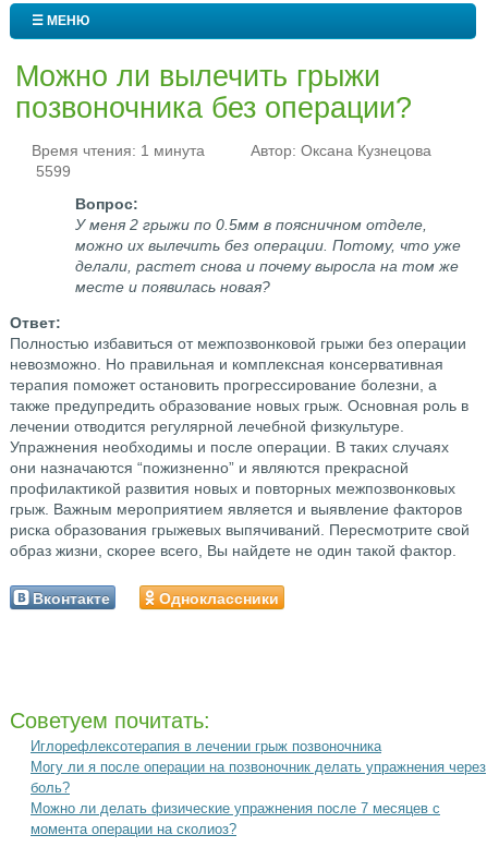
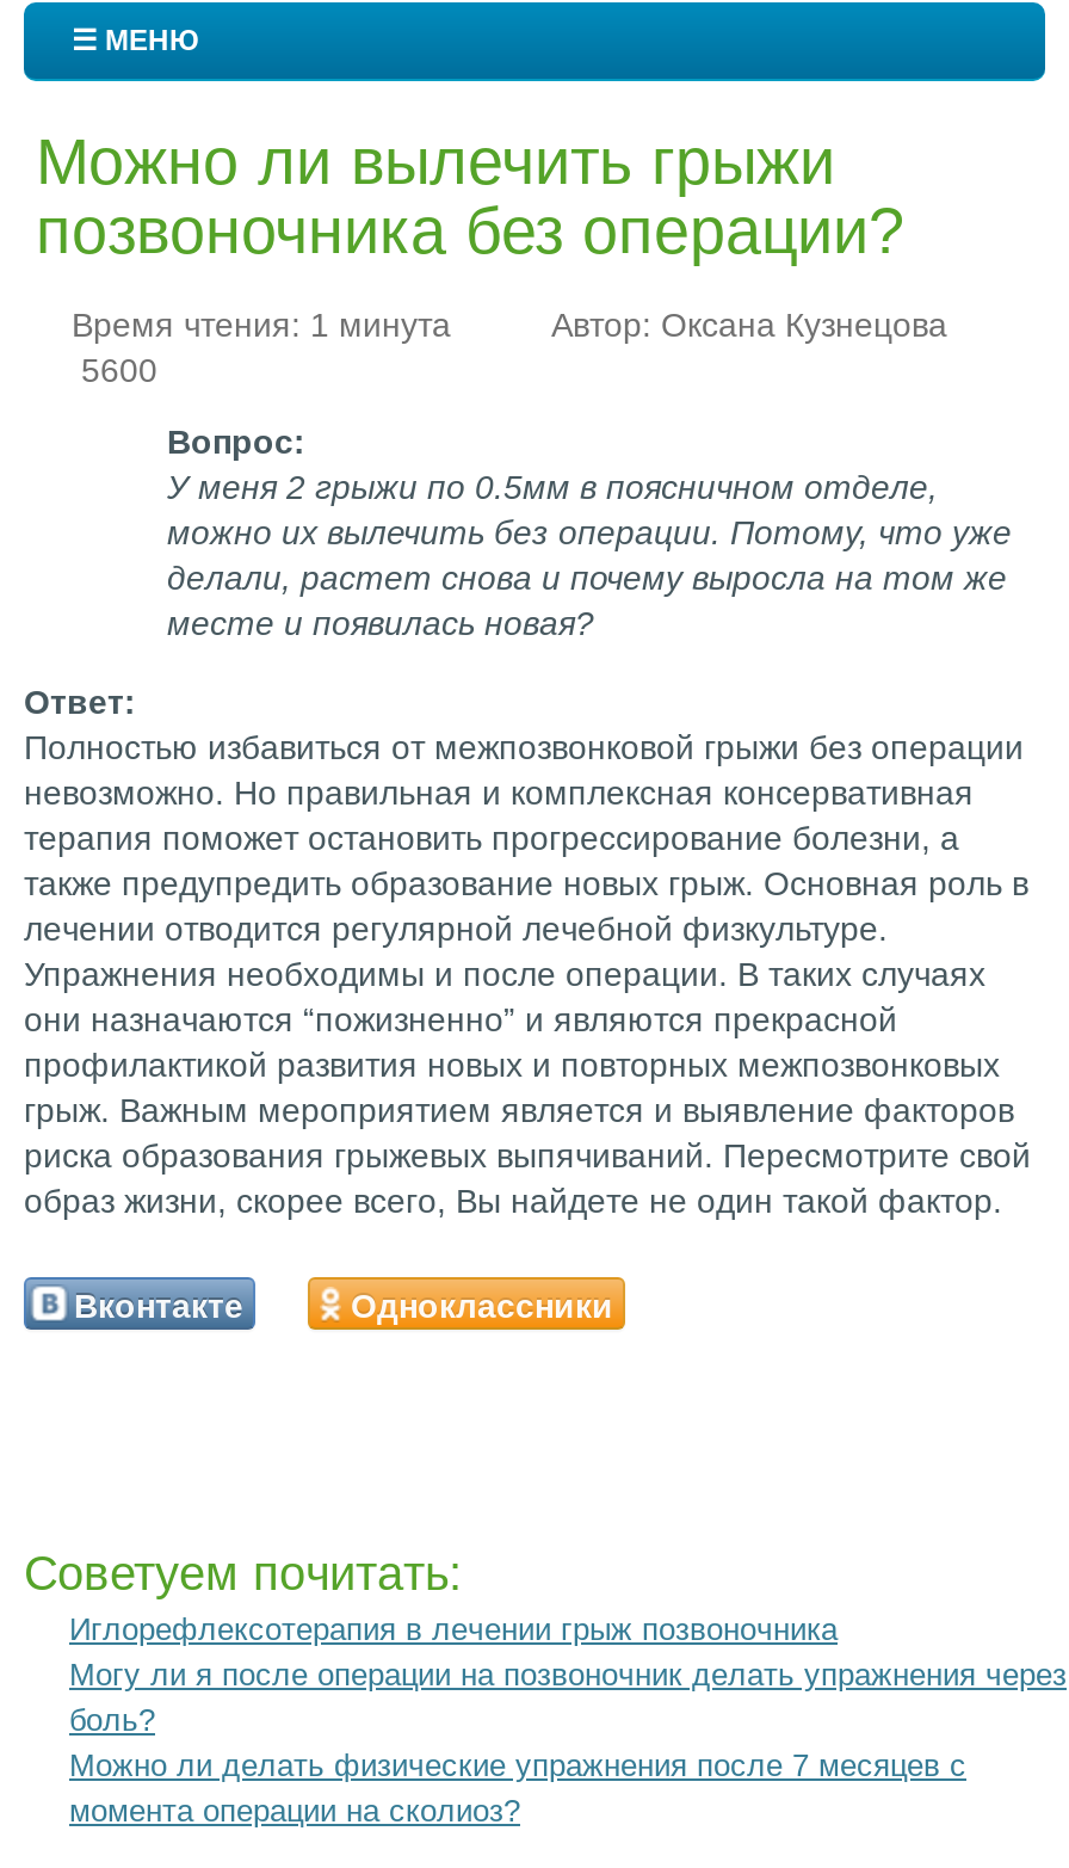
[32,163,71,180] 5599 -> [72,352,157,390] 5600

